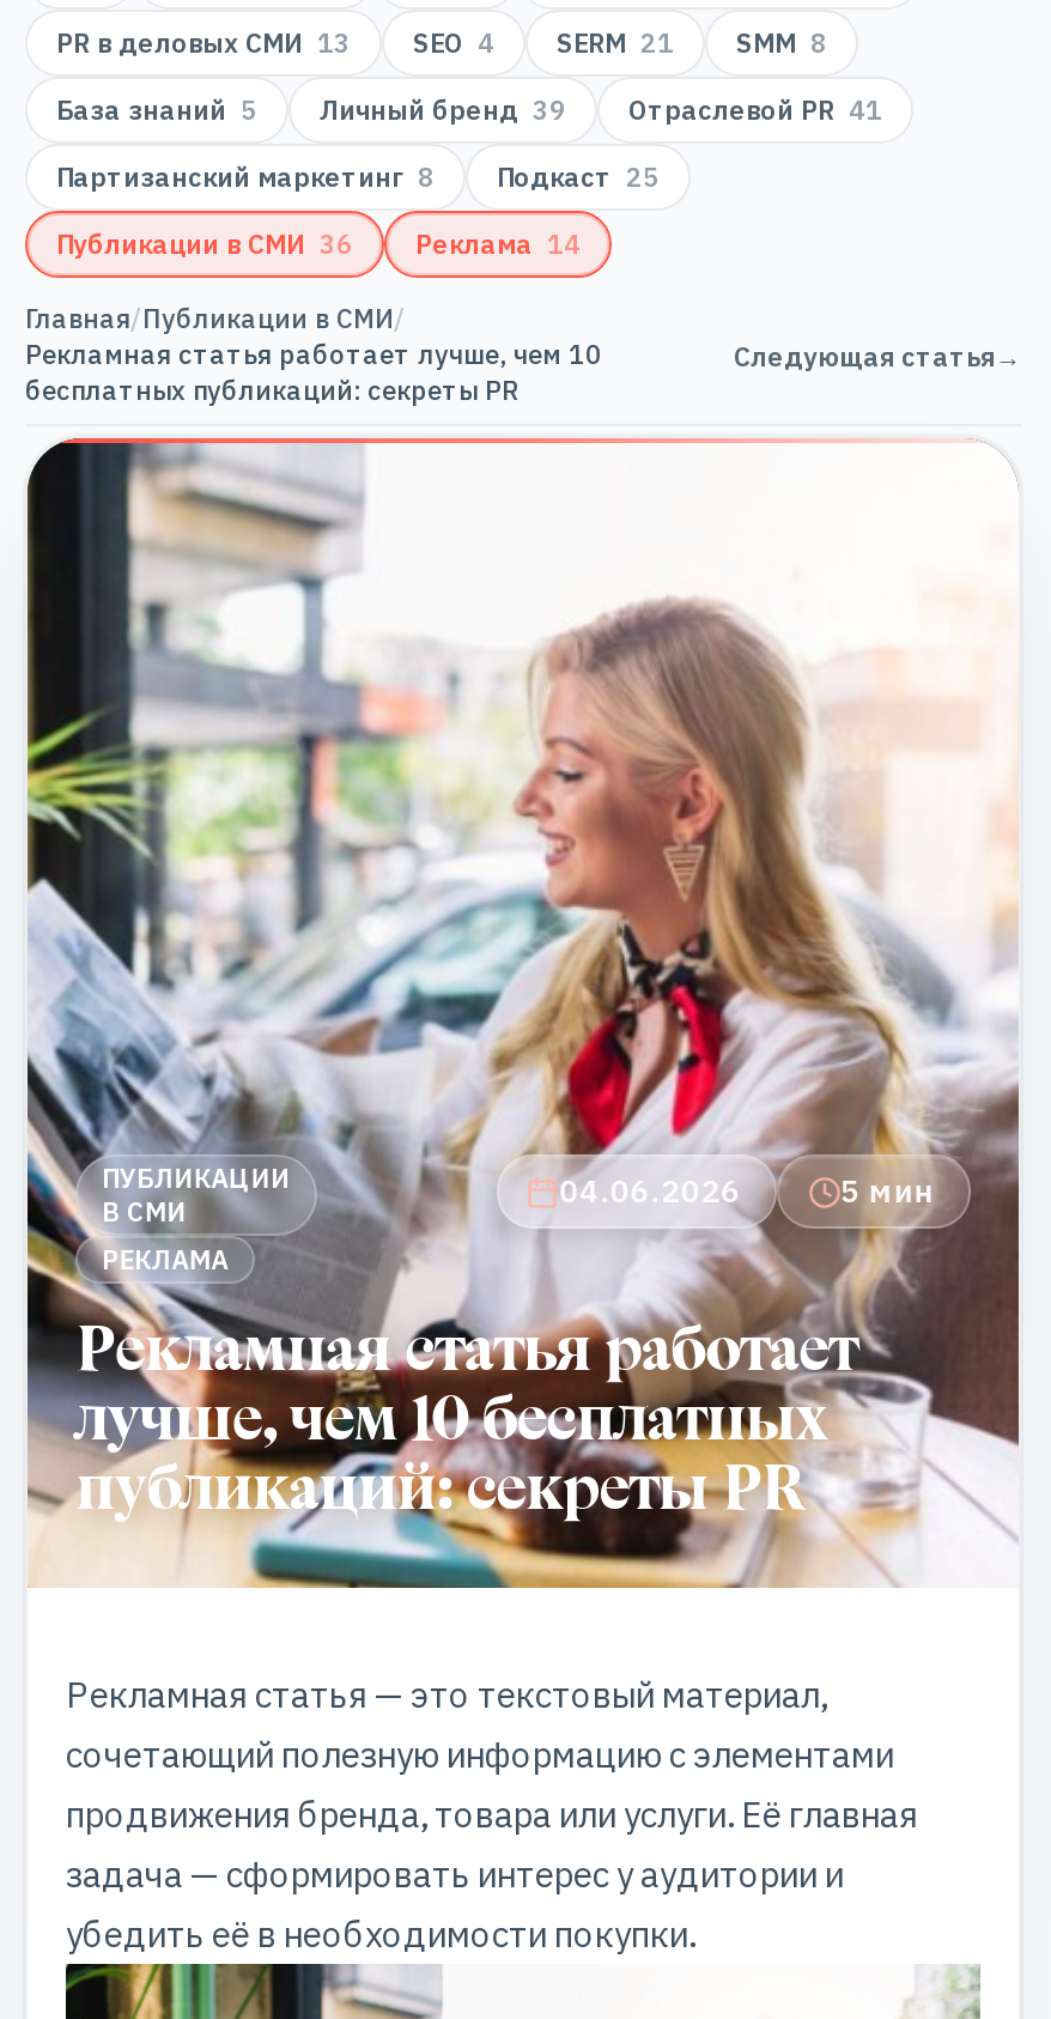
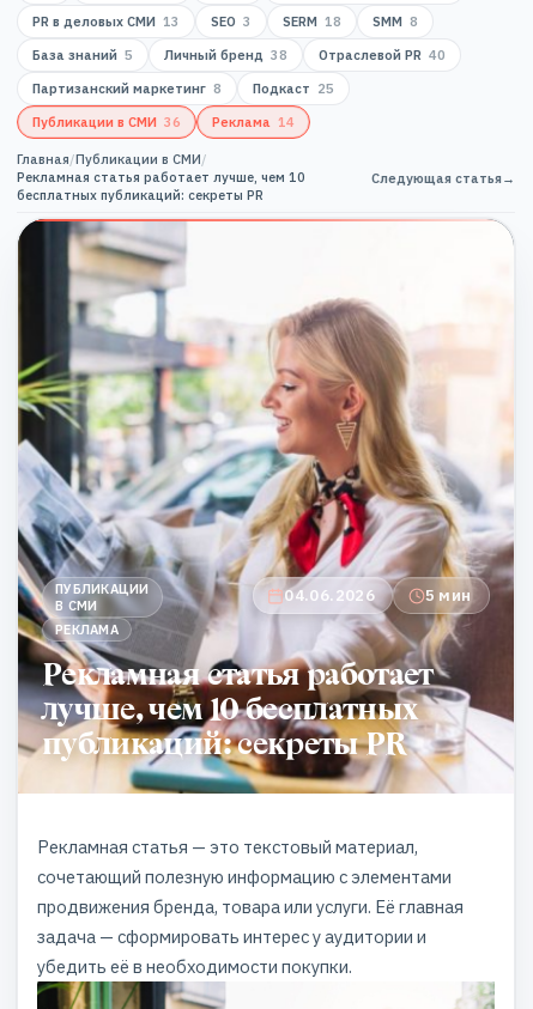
[413,26,494,60] SEO 4 -> [211,13,252,30] SEO 3
[557,26,674,60] SERM 21 -> [283,13,341,30] SERM 18
[320,93,566,127] Личный бренд 39 -> [164,47,287,63] Личный бренд 38
[628,93,882,127] Отраслевой PR 41 -> [319,47,446,63] Отраслевой PR 40

